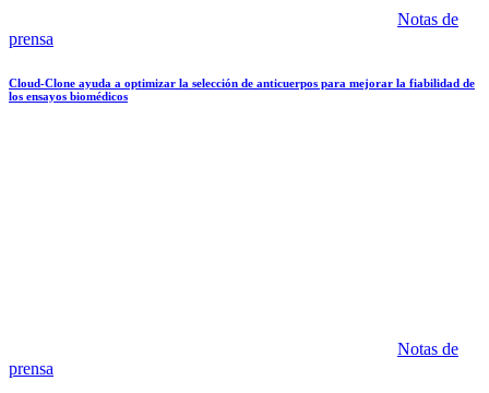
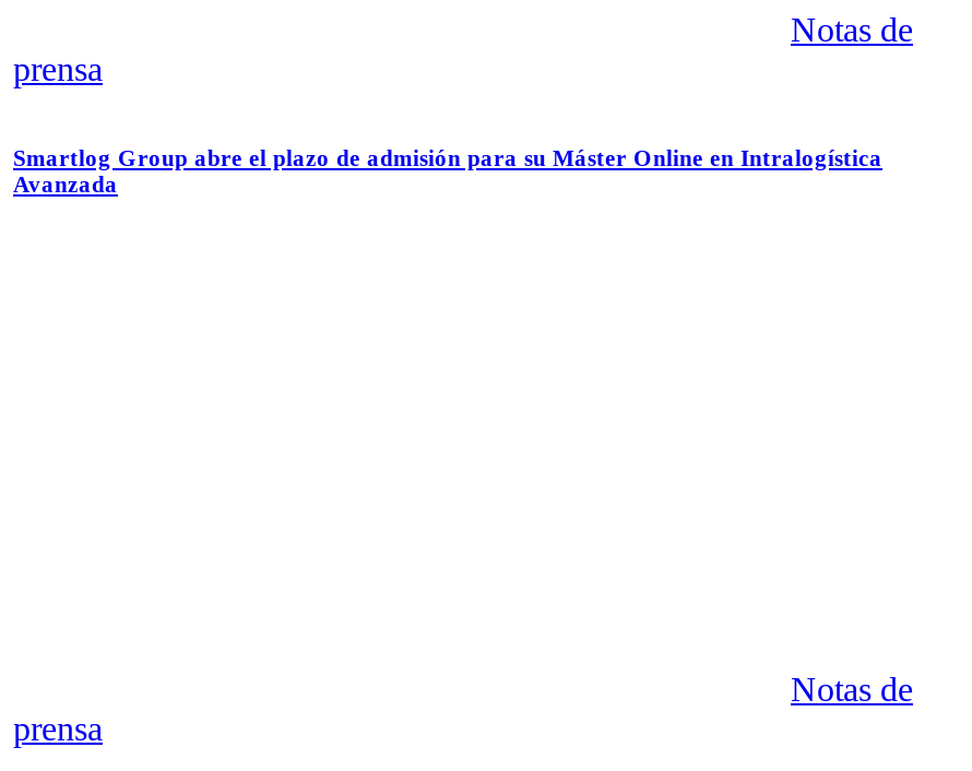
[9,76,475,103] Cloud-Clone ayuda a optimizar la selección de anticuerpos para mejorar la fiabilidad de | los ensayos biomédicos -> [13,144,882,196] Smartlog Group abre el plazo de admisión para su Máster Online en Intralogística | Avanzada

